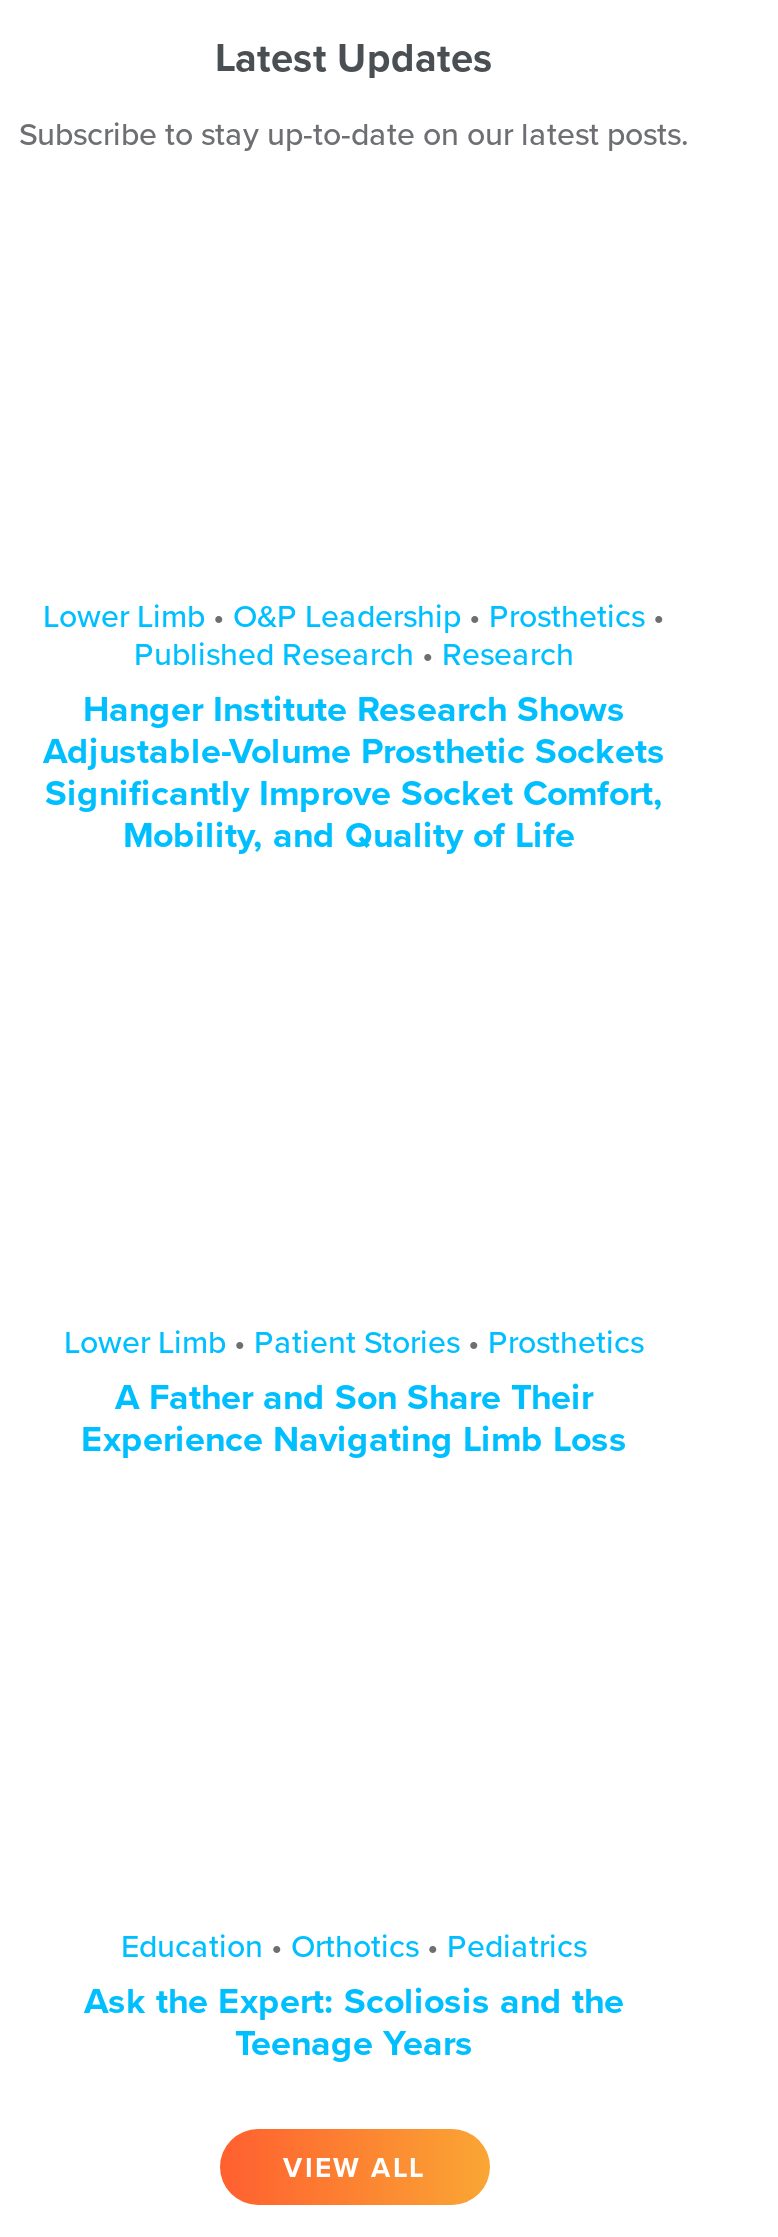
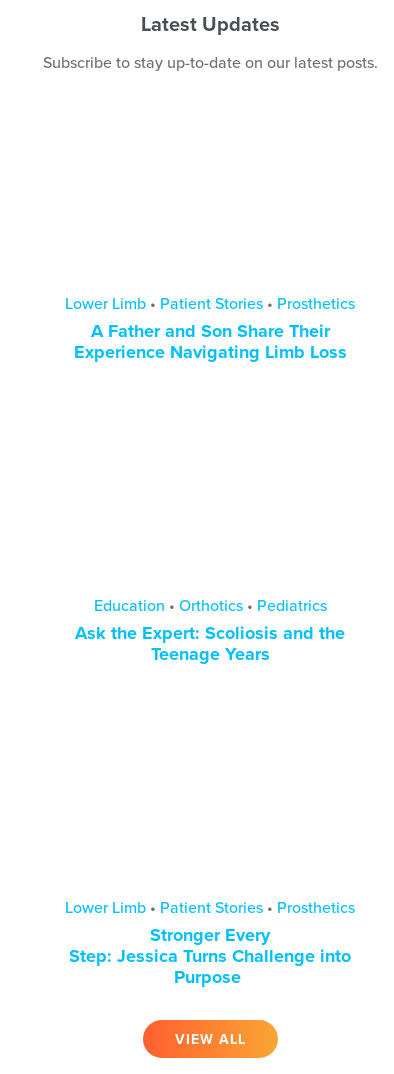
[43,593,665,861] Lower Limb • O&P Leadership • Prosthetics • | Published Research • Research | Hanger Institute Research Shows | Adjustable-Volume Prosthetic Sockets | Significantly Improve Socket Comfort, | Mobility, and Quality of Life -> none
moved [64,1319,644,2069] -> [65,292,355,667]: Lower Limb • Patient Stories • Prosthetics | A Father and Son Share Their | Experience Navigating Limb Loss | Education • Orthotics • Pediatrics | Ask the Expert: Scoliosis and the | Teenage Years
none -> [65,896,355,990] Lower Limb • Patient Stories • Prosthetics | Stronger Every | Step: Jessica Turns Challenge into | Purpose

